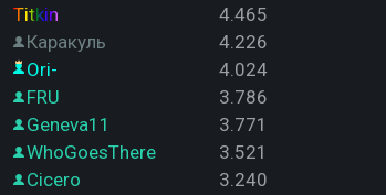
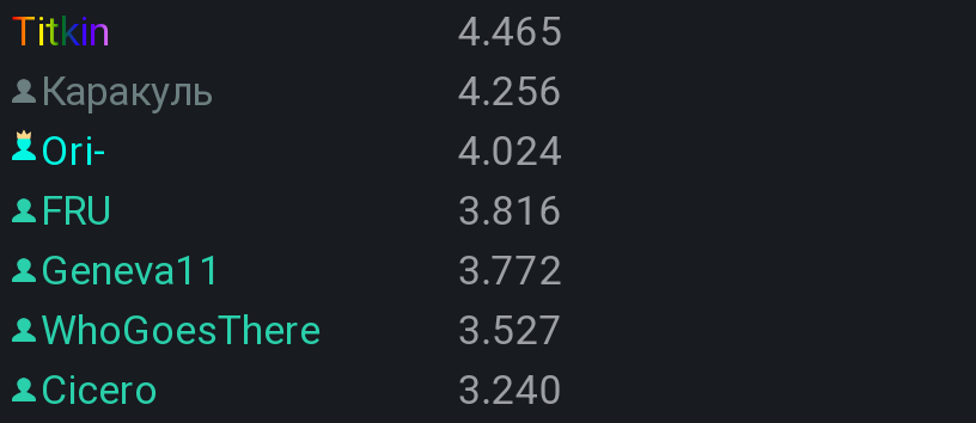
[219,31,268,53] 4.226 -> [457,67,563,115] 4.256
[219,86,268,108] 3.786 -> [457,186,563,234] 3.816
[219,113,268,136] 3.771 -> [457,246,563,294] 3.772
[219,141,268,163] 3.521 -> [457,306,563,354] 3.527

